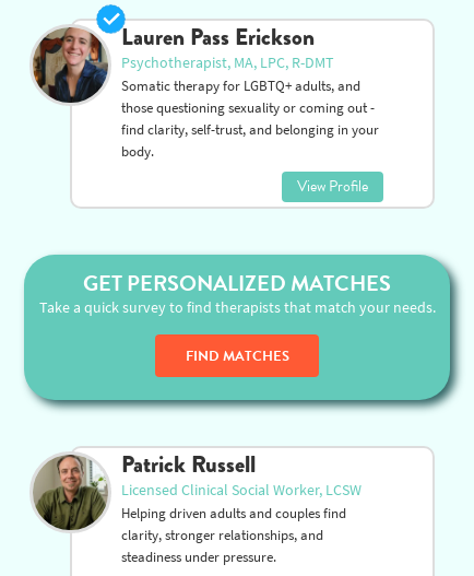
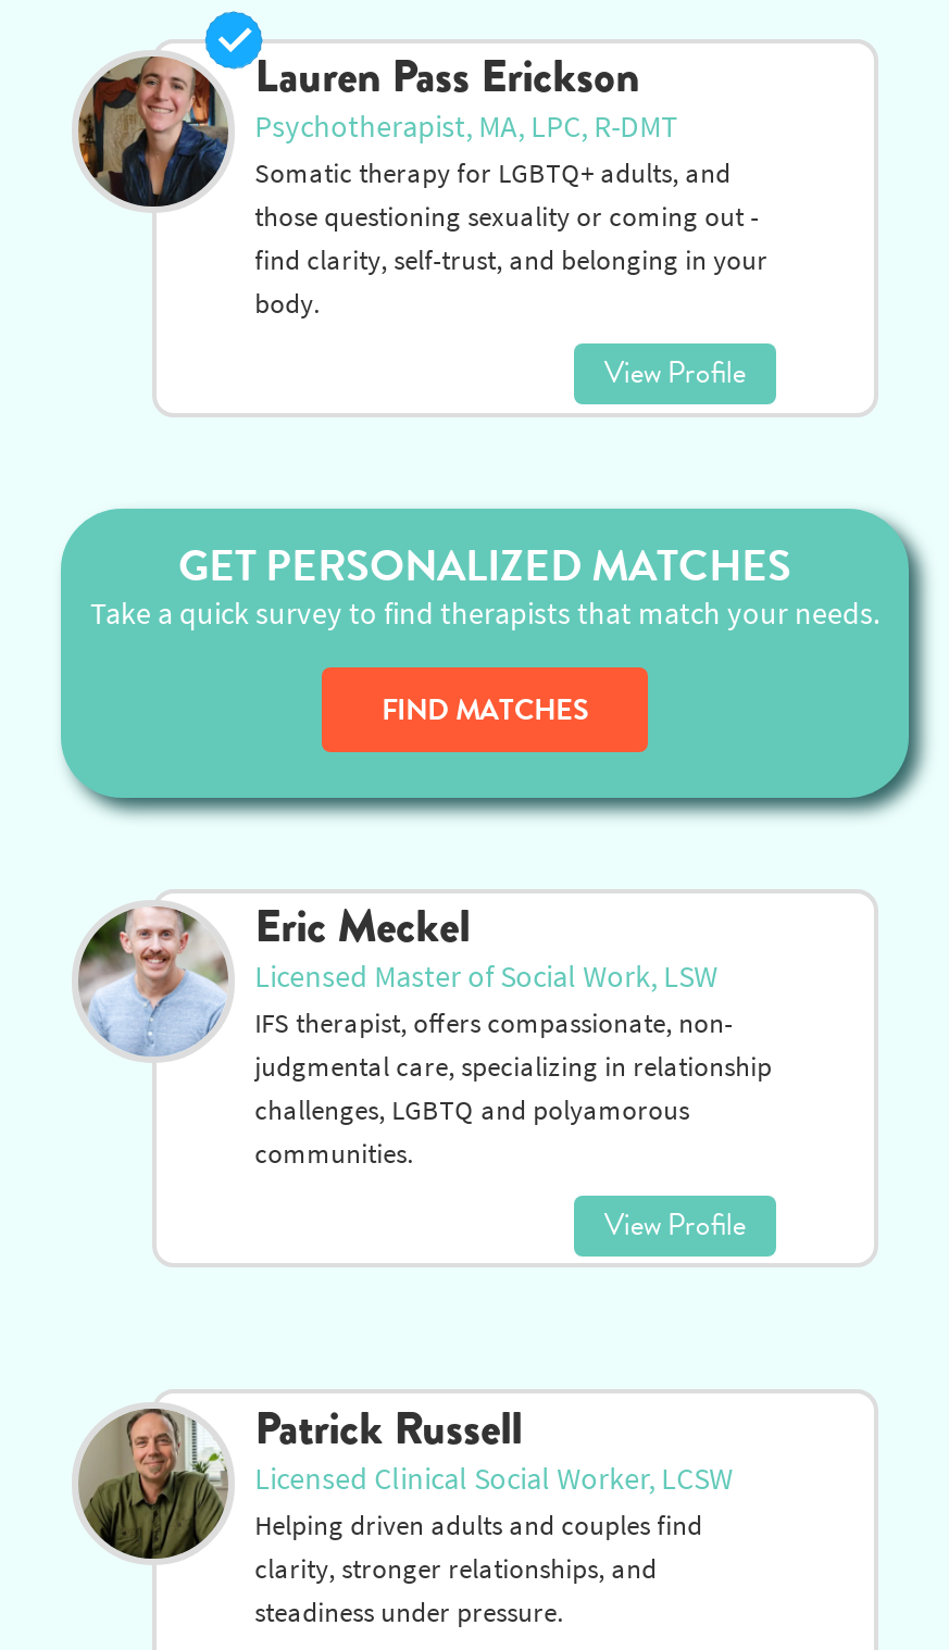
none -> [80,894,772,1247] [image] | Eric Meckel | Licensed Master of Social Work, LSW | IFS therapist, offers compassionate, non- | judgmental care, specializing in relationship | challenges, LGBTQ and polyamorous | communities. | View Profile

